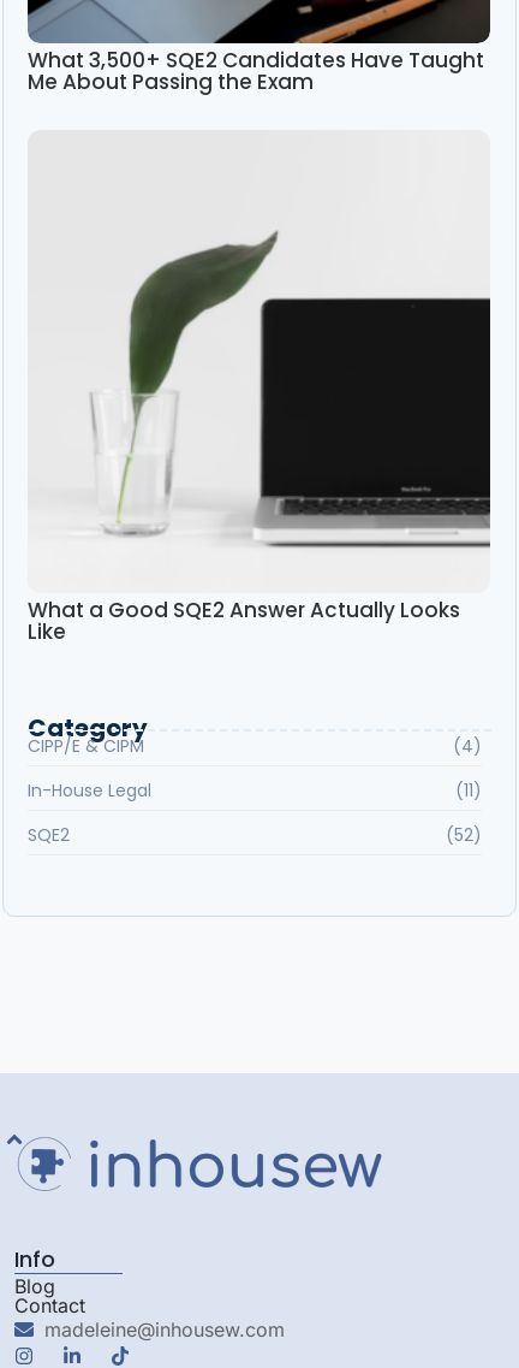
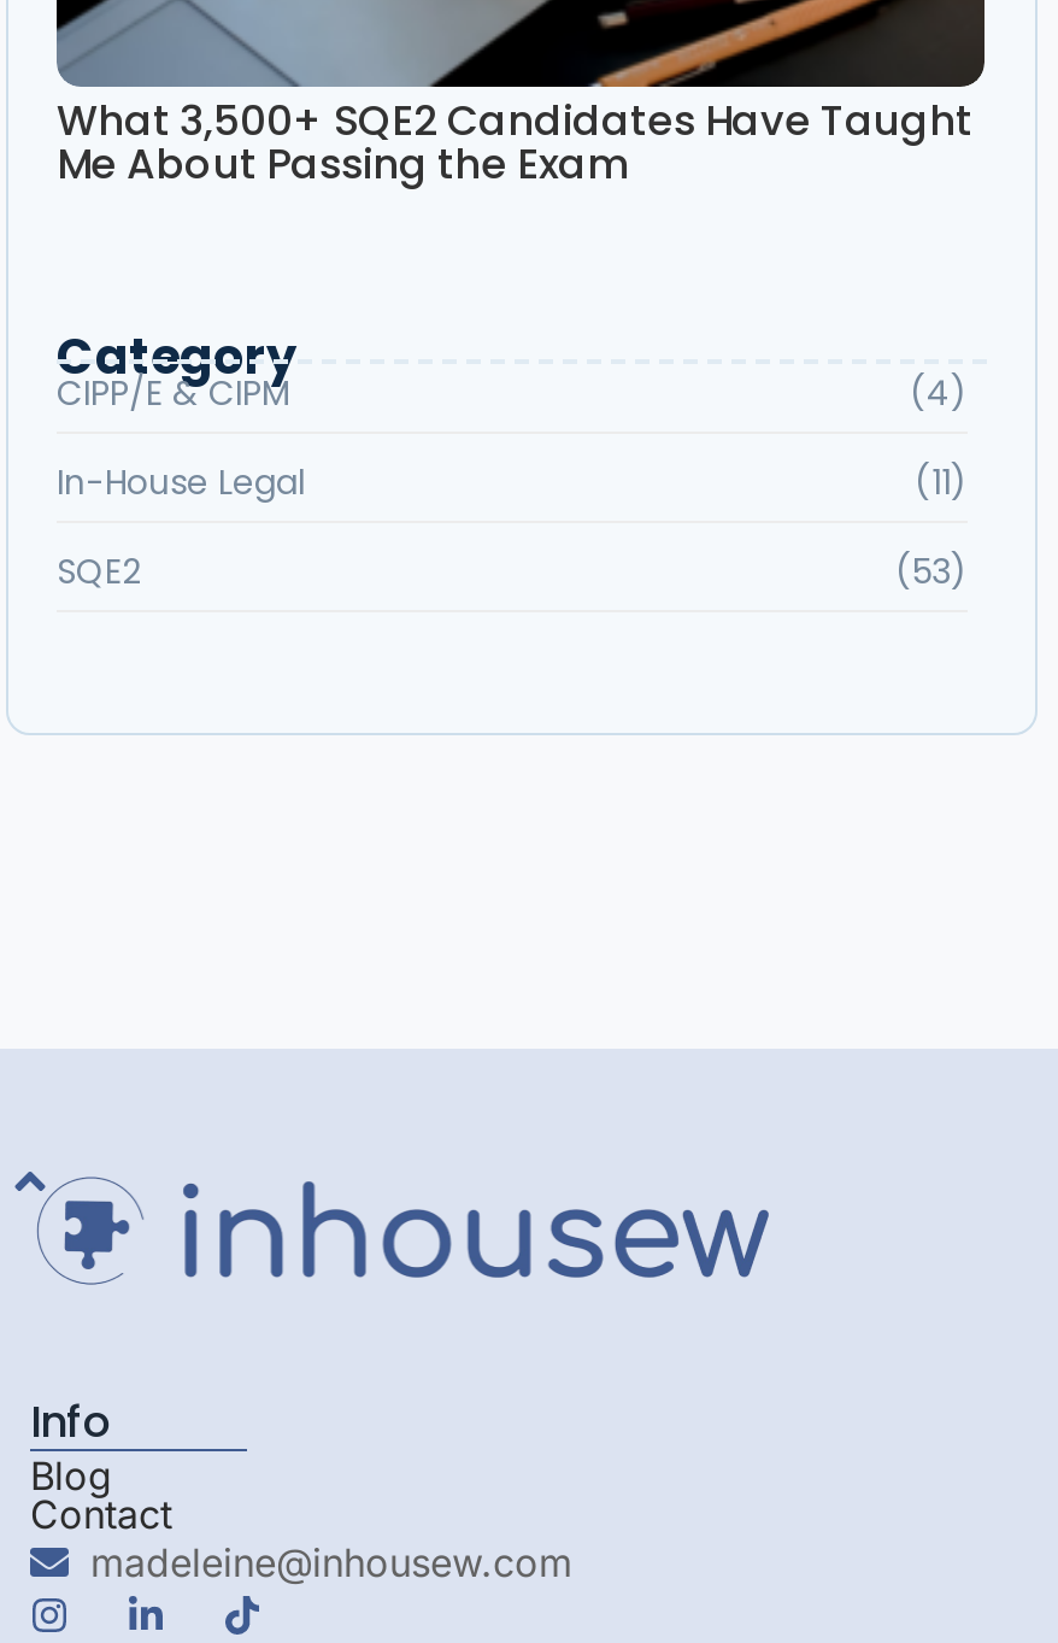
[28,229,490,646] [image] | What a Good SQE2 Answer Actually Looks | Like -> none
[441,823,482,847] (52) -> [886,547,968,595] (53)

